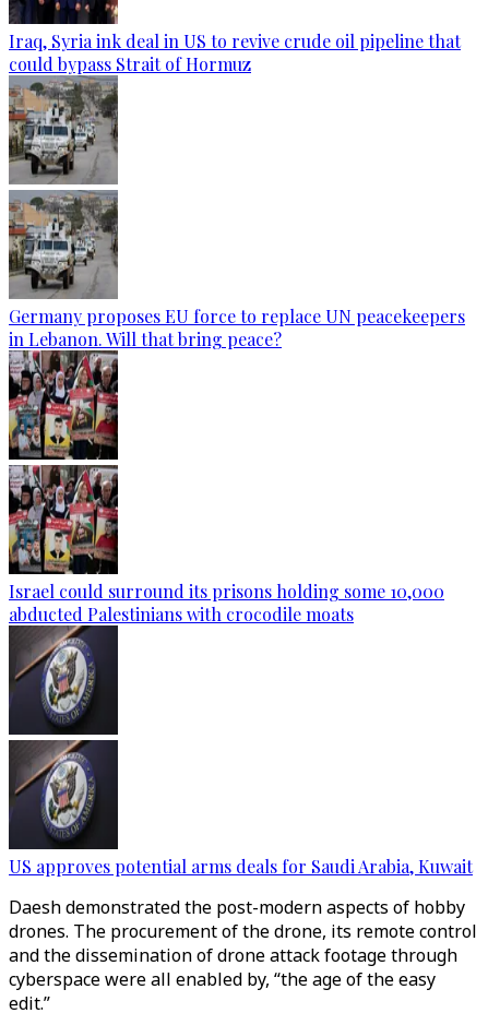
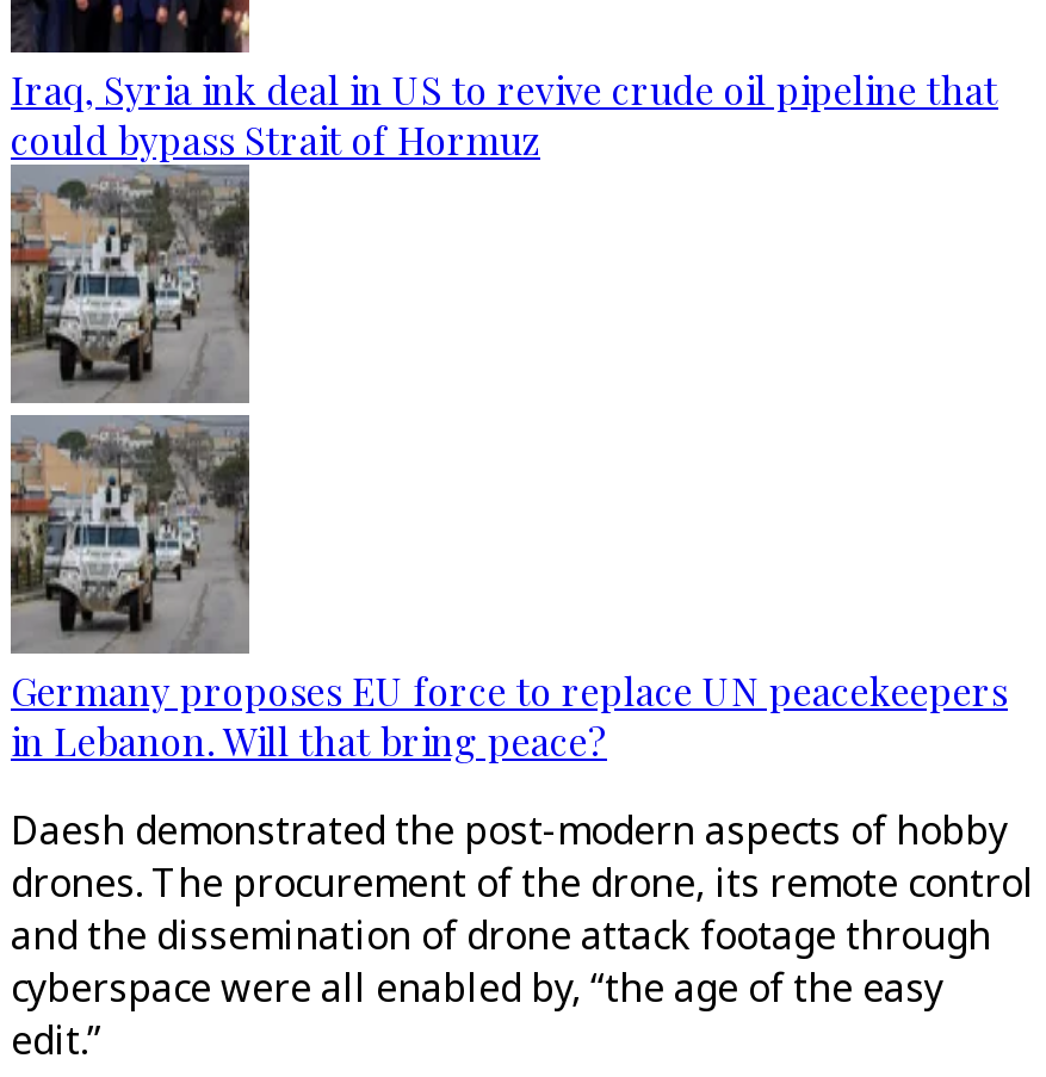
[8,354,444,625] [image] | Israel could surround its prisons holding some 10,000 | abducted Palestinians with crocodile moats -> none
[8,634,473,878] [image] | US approves potential arms deals for Saudi Arabia, Kuwait -> none

